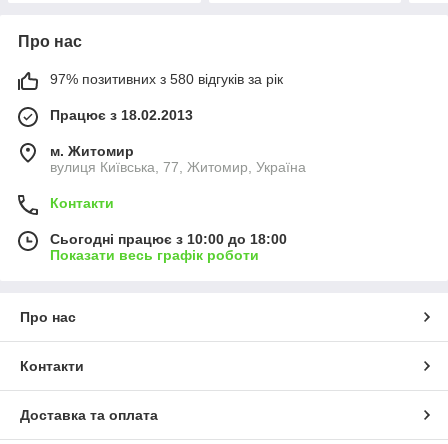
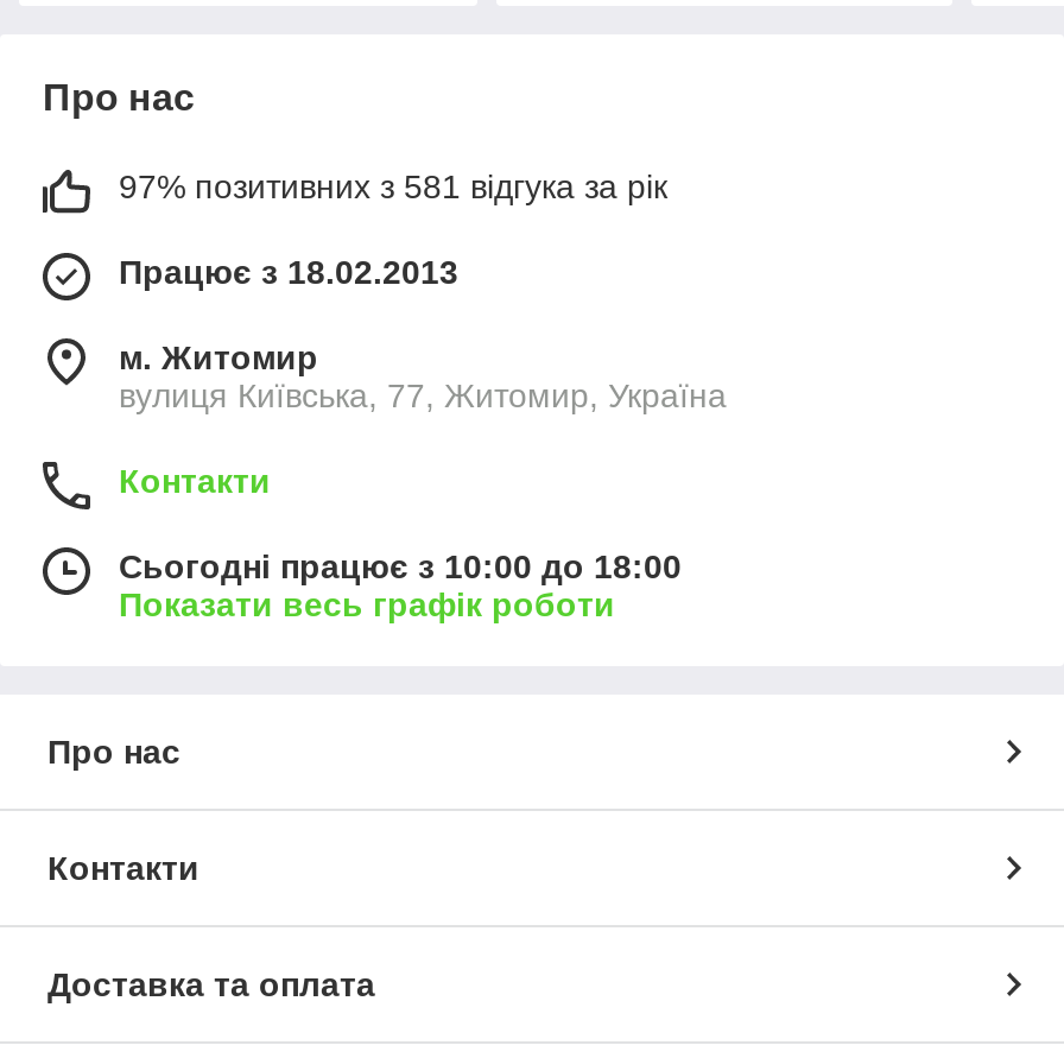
[50,71,283,87] 97% позитивних з 580 відгуків за рік -> [119,167,667,205] 97% позитивних з 581 відгука за рік

